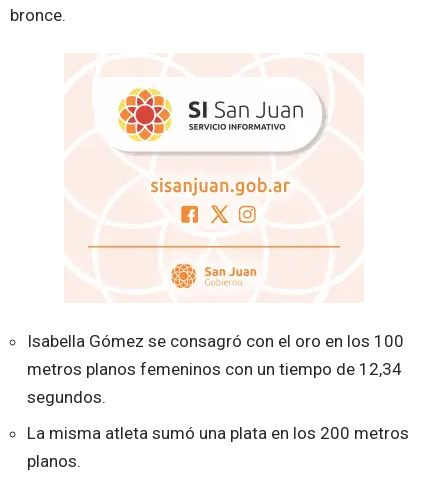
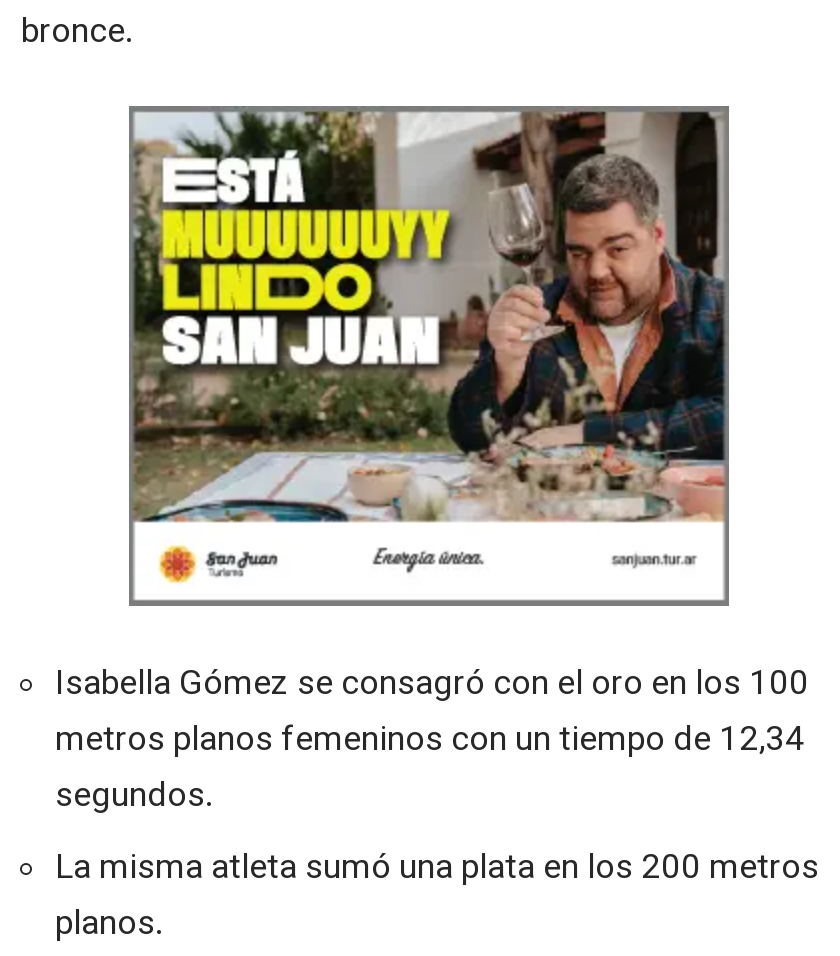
[64,53,364,303] [image] -> [127,104,731,608] [image]

